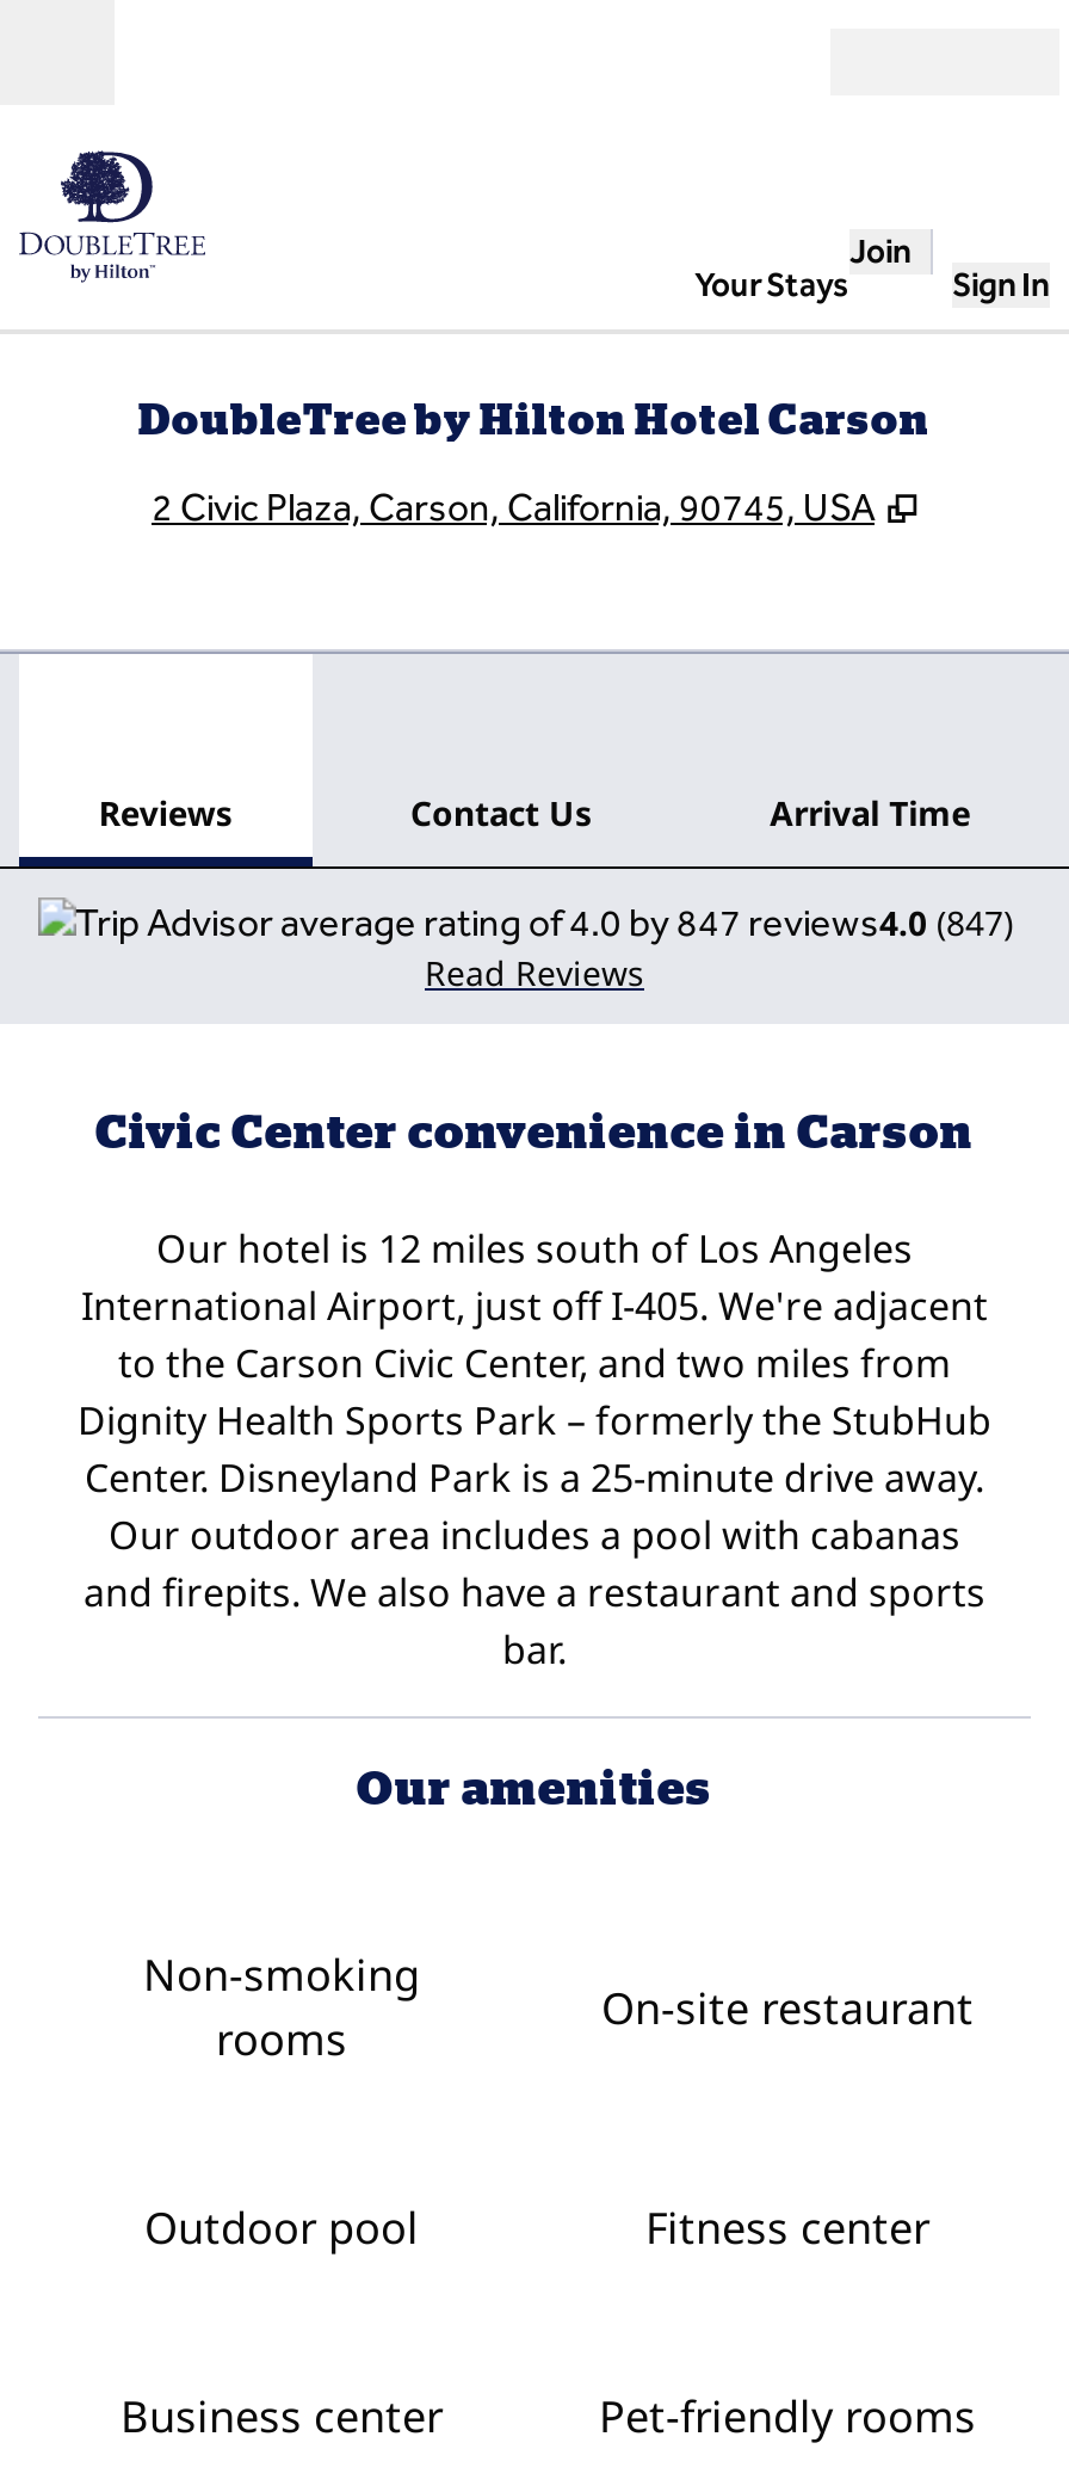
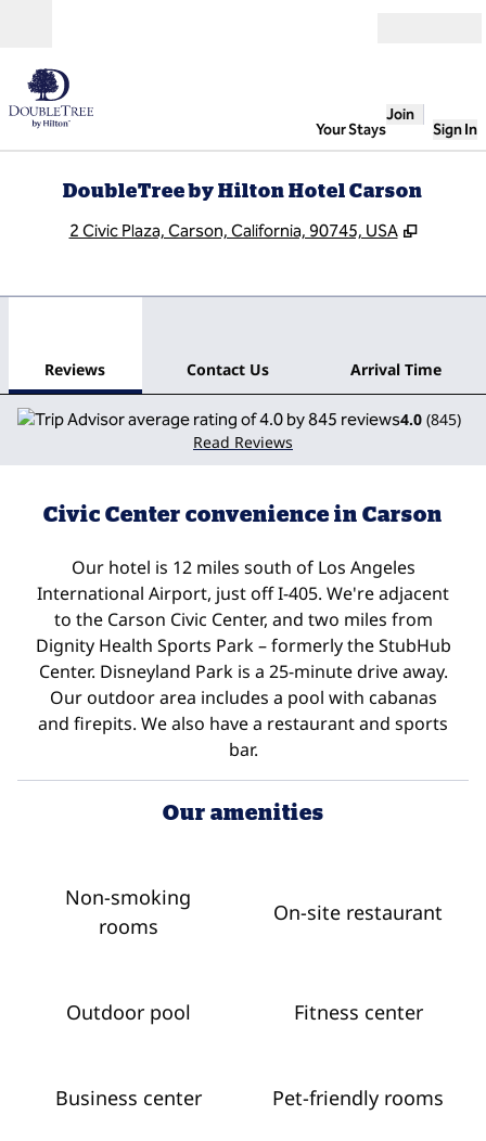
[879,900,1013,945] 4.0 (847) -> [400,409,461,430] 4.0 (845)

